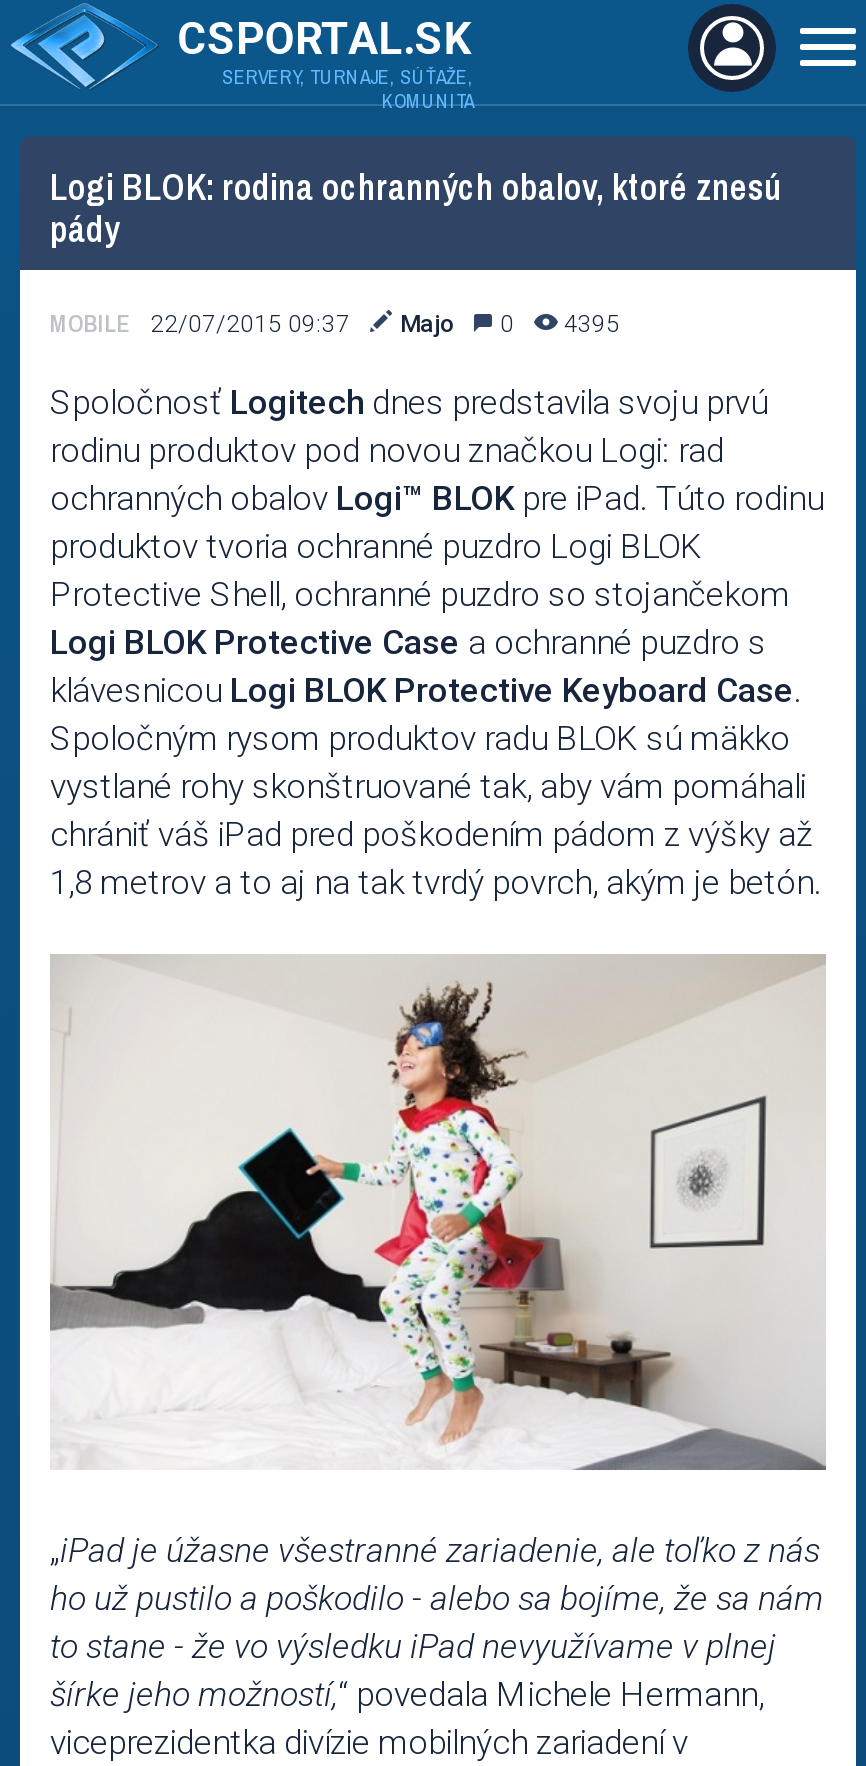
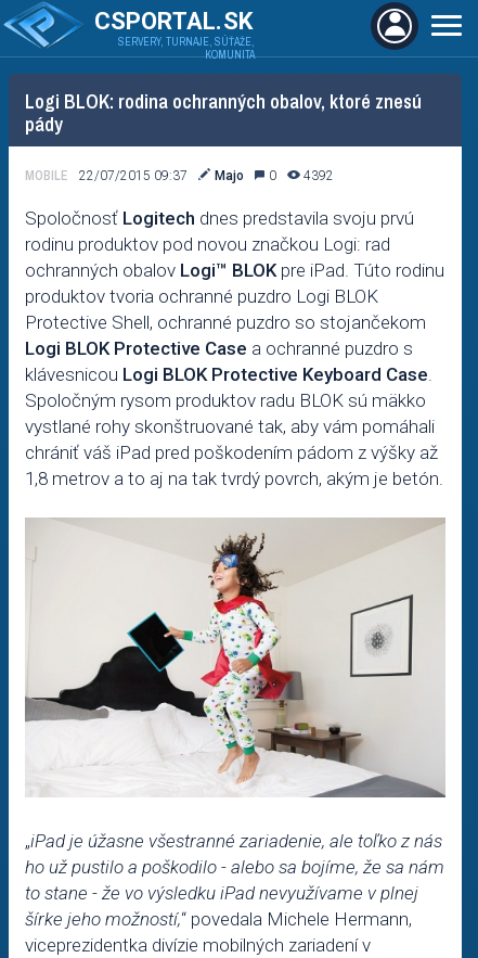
[50,308,620,340] MOBILE 22/07/2015 09:37 Majo 0 4395 -> [25,167,334,184] MOBILE 22/07/2015 09:37 Majo 0 4392

